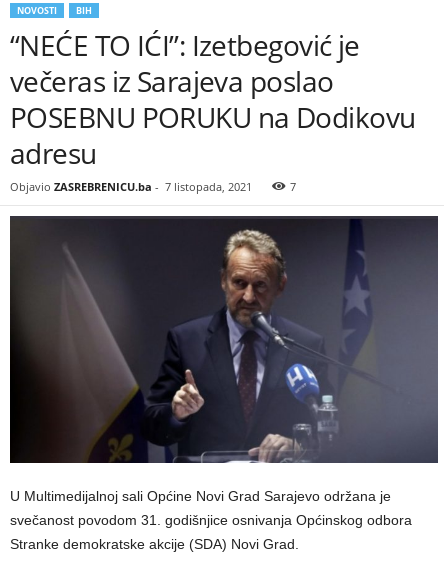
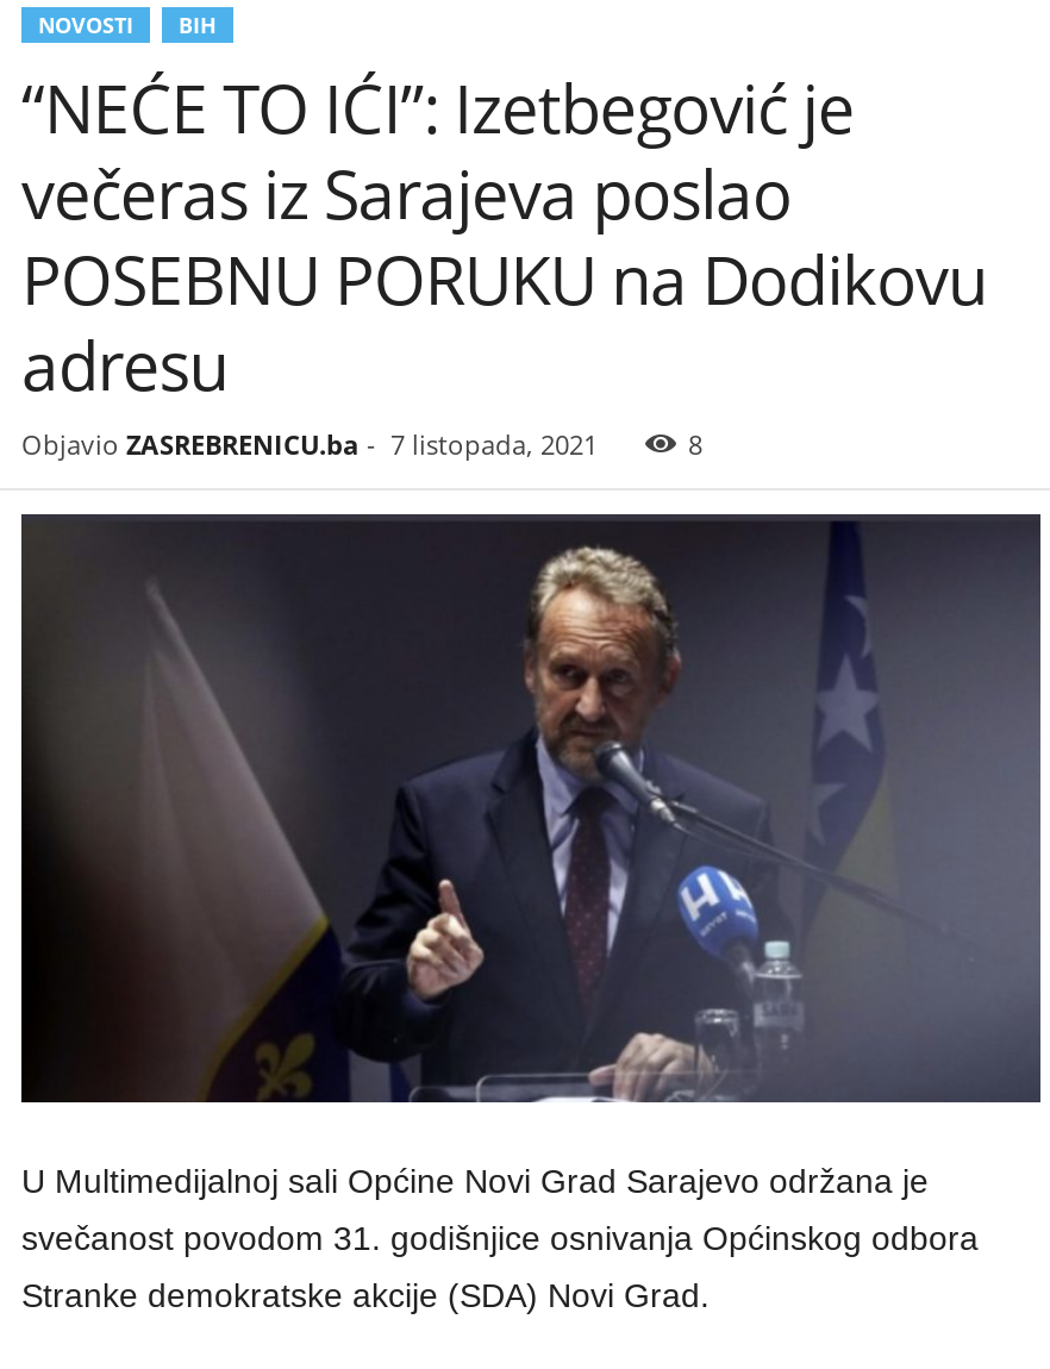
[290,179,296,194] 7 -> [688,426,702,462] 8

